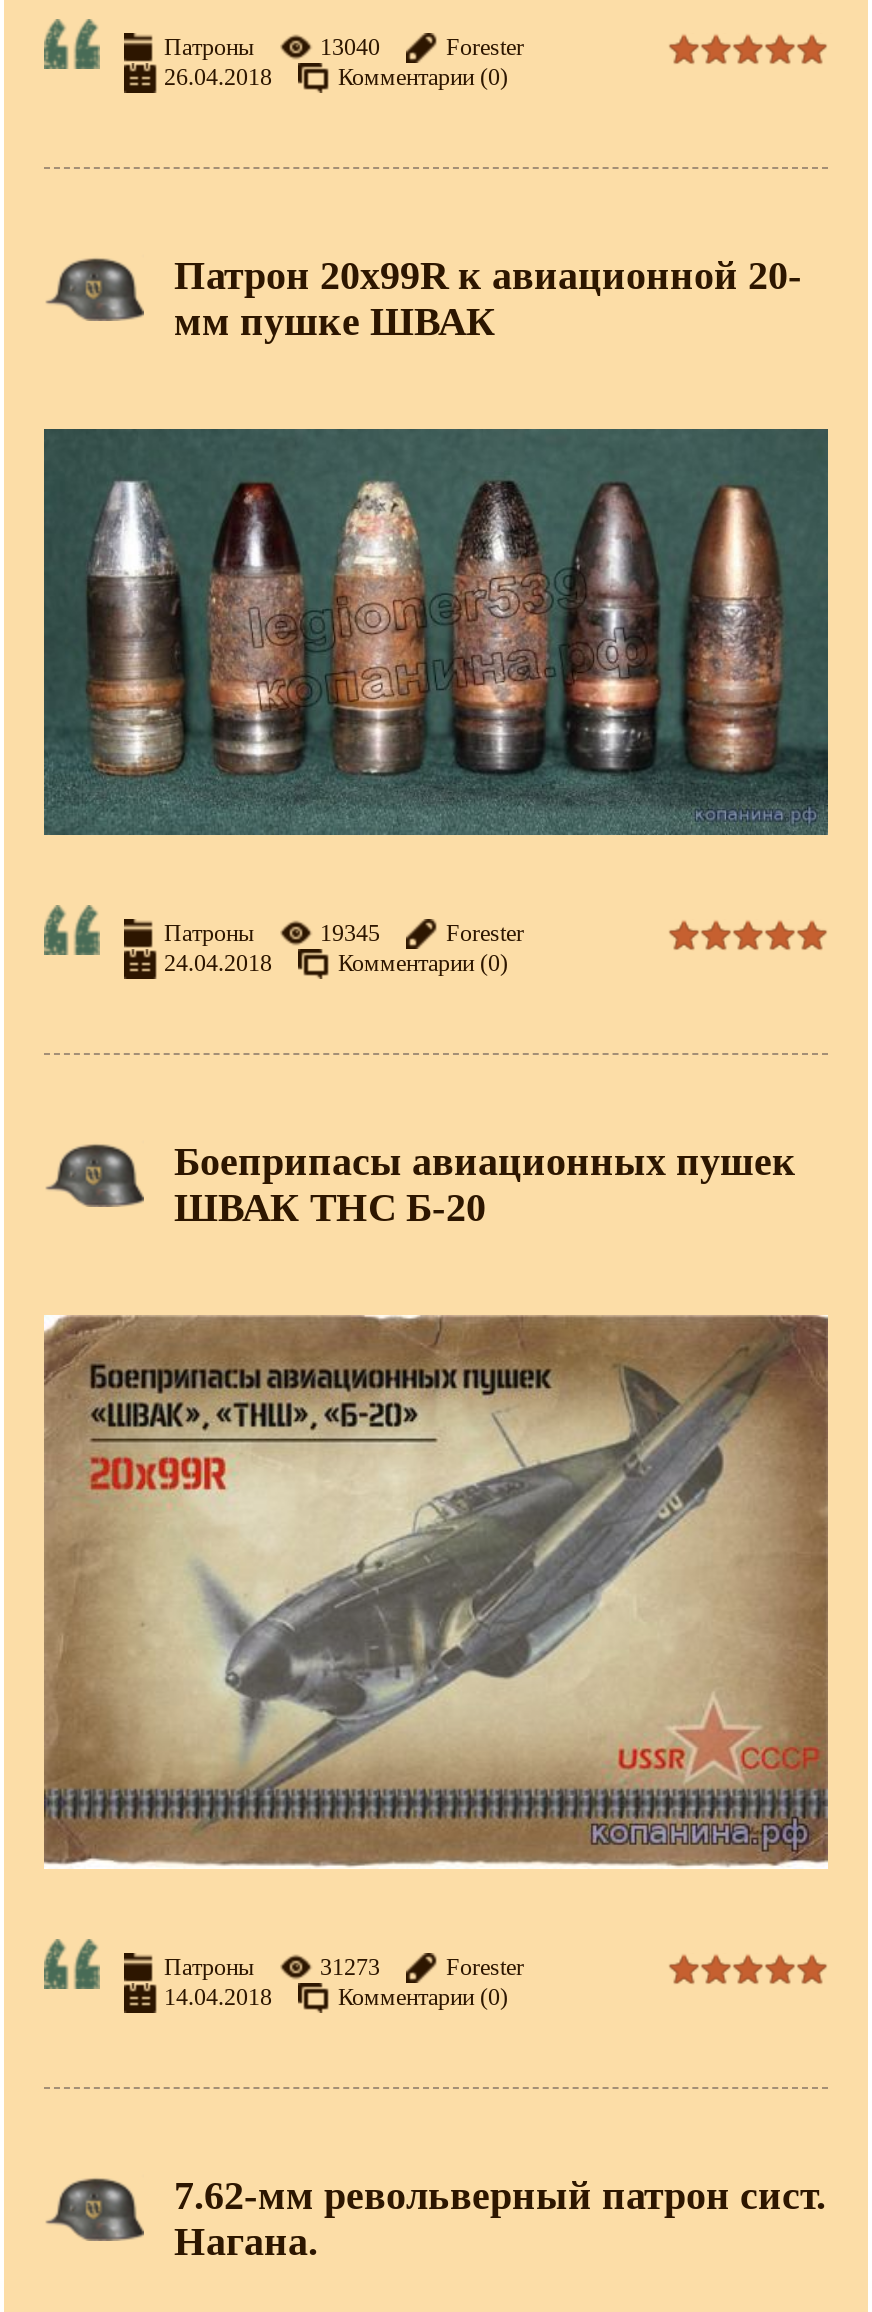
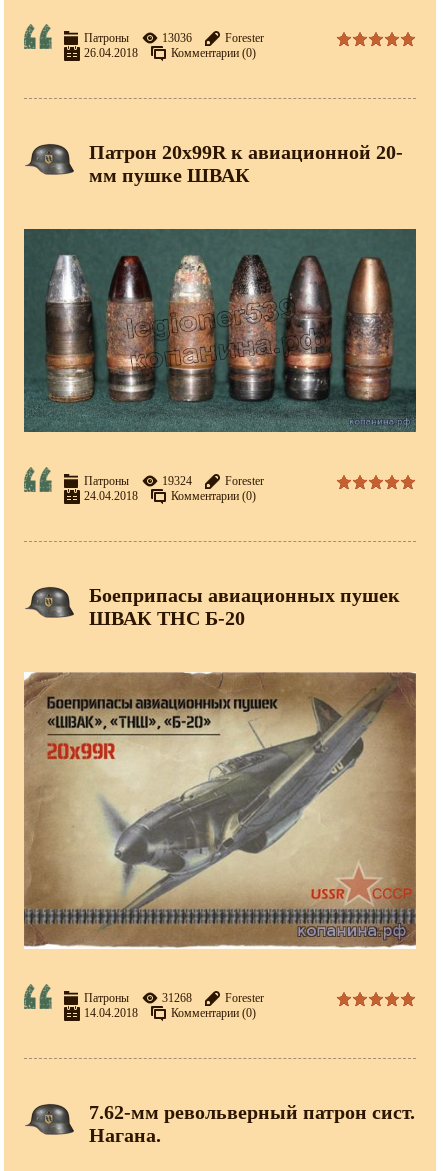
[320,32,380,60] 13040 -> [162,30,192,44] 13036
[320,919,380,947] 19345 -> [162,474,192,488] 19324
[320,1953,380,1981] 31273 -> [162,991,192,1005] 31268

